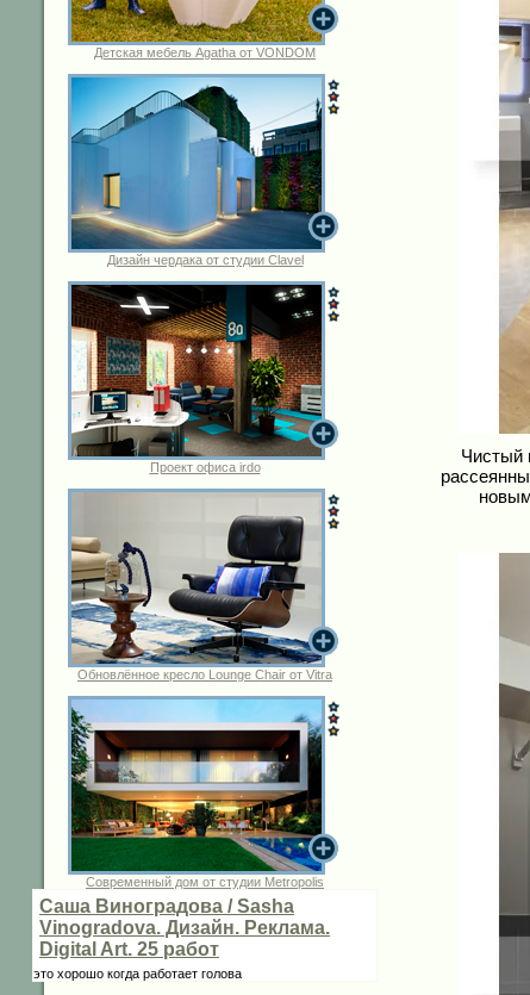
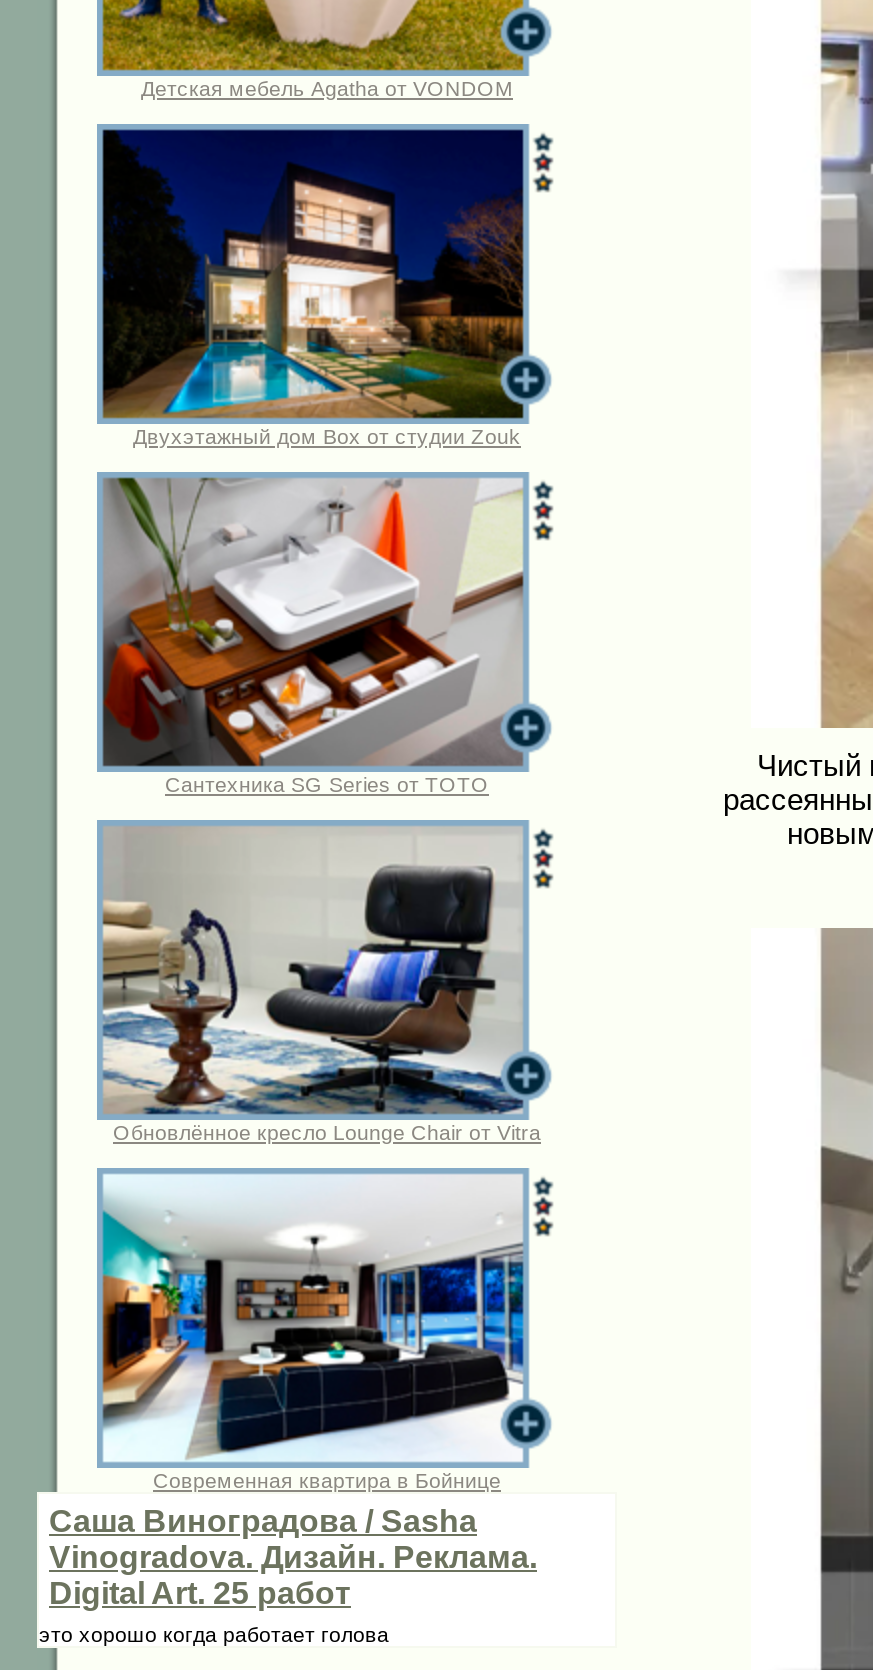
[70,76,323,267] [image] | Дизайн чердака от студии Clavel -> [101,128,525,449] [image] | Двухэтажный дом Box от студии Zouk
[70,284,323,475] [image] | Проект офиса irdo -> [101,476,525,797] [image] | Сантехника SG Series от TOTO
[70,699,324,889] [image] | Современный дом от студии Metropolis -> [101,1174,525,1493] [image] | Современная квартира в Бойнице

